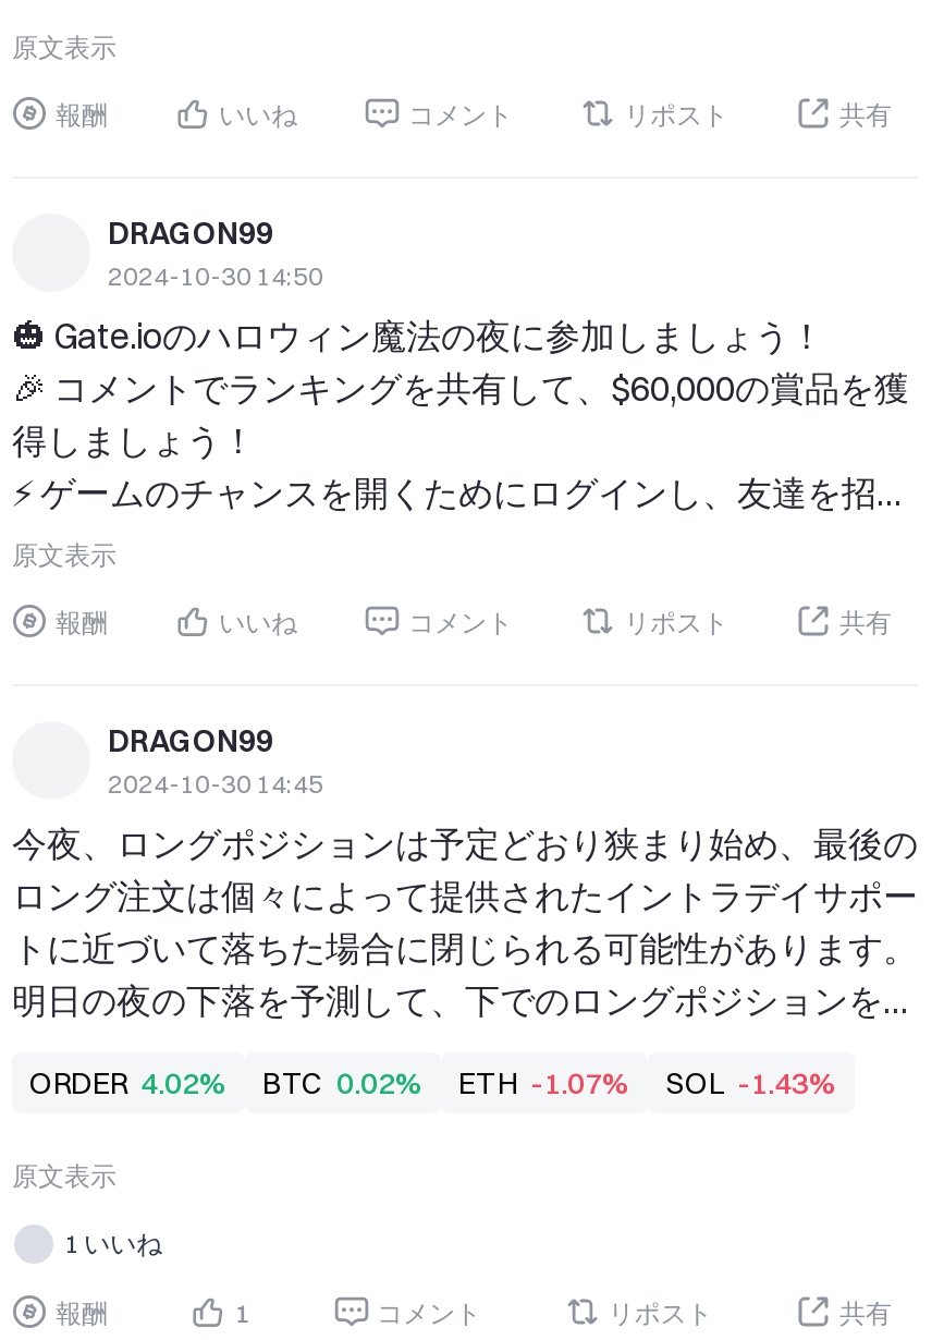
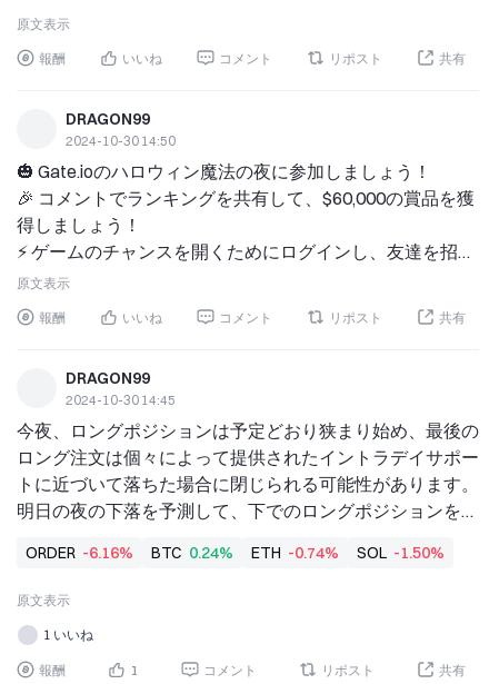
[29,1063,228,1103] ORDER 4.02% -> [26,543,133,563] ORDER -6.16%
[262,1063,424,1103] BTC 0.02% -> [151,543,233,563] BTC 0.24%
[458,1063,630,1103] ETH -1.07% -> [251,543,339,563] ETH -0.74%
[665,1063,837,1103] SOL -1.43% -> [357,543,445,563] SOL -1.50%

